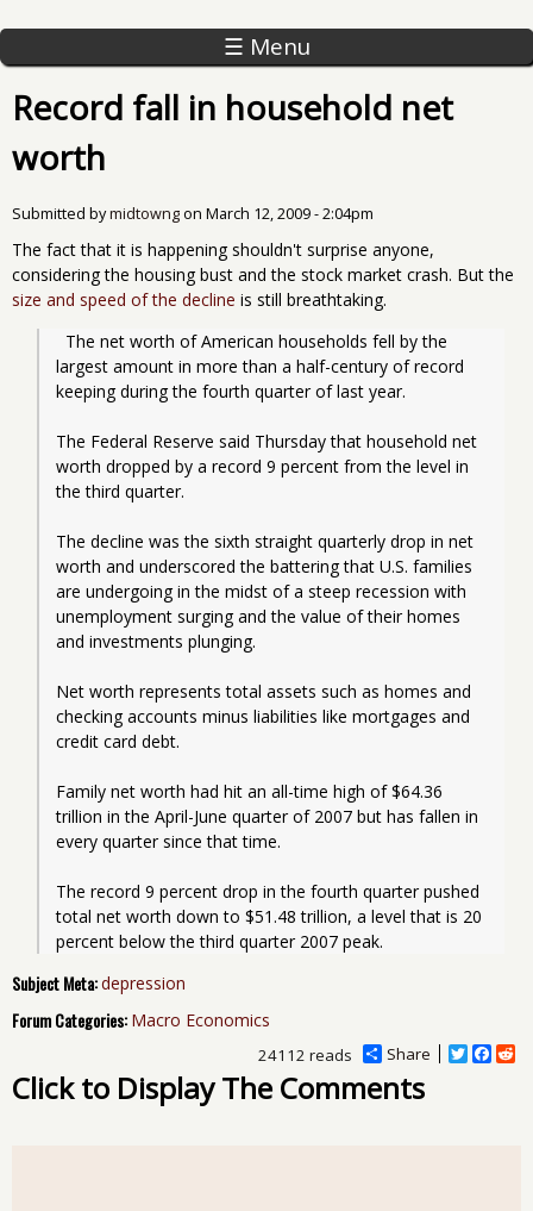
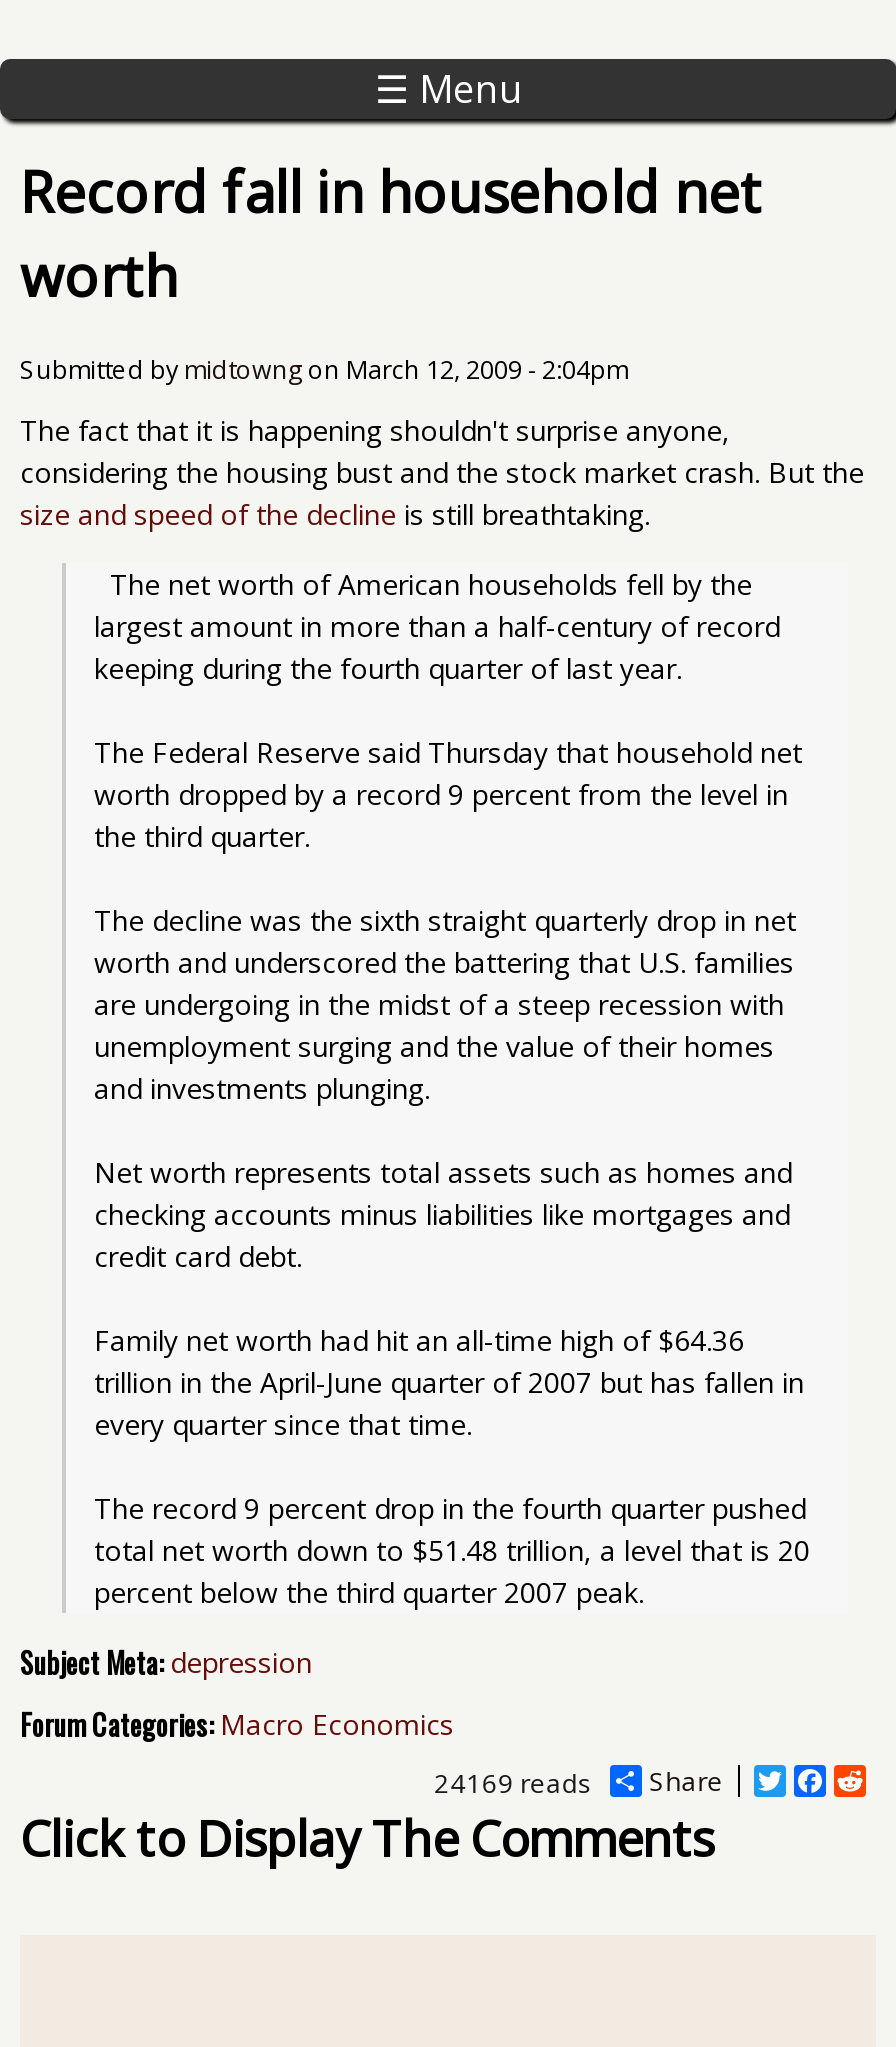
[258,1044,352,1065] 24112 reads -> [434,1764,592,1800] 24169 reads

